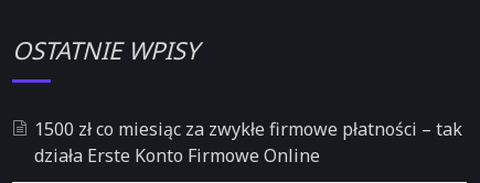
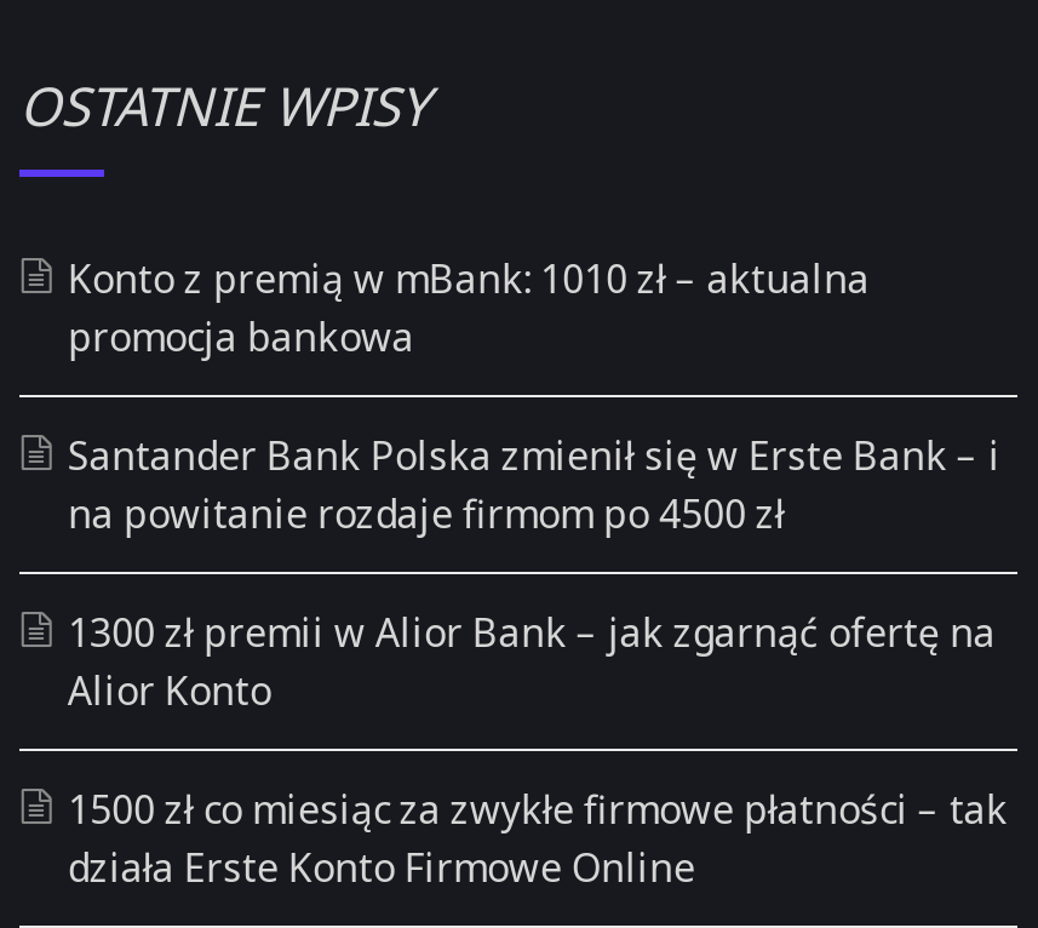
none -> [68,252,1000,717] Konto z premią w mBank: 1010 zł – aktualna | promocja bankowa | Santander Bank Polska zmienił się w Erste Bank – i | na powitanie rozdaje firmom po 4500 zł | 1300 zł premii w Alior Bank – jak zgarnąć ofertę na | Alior Konto

